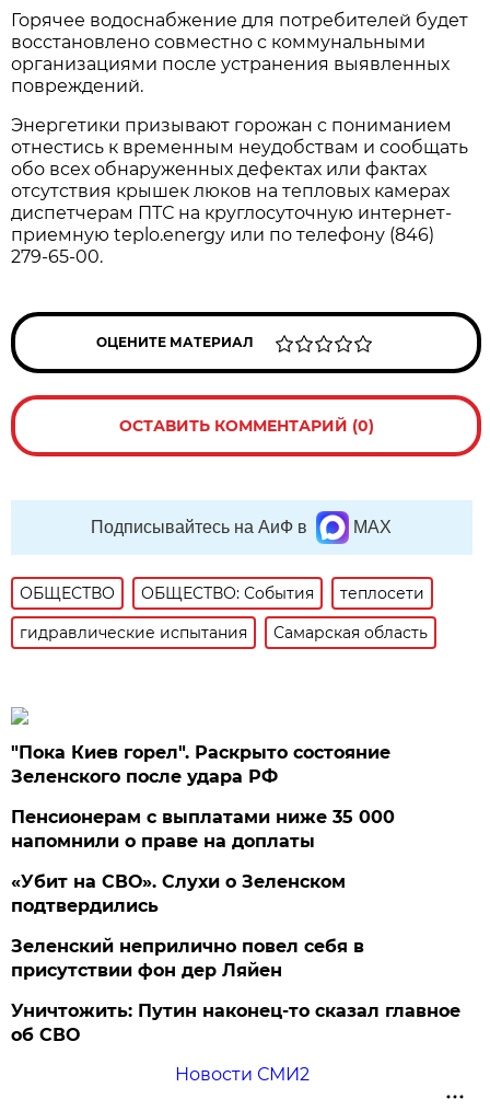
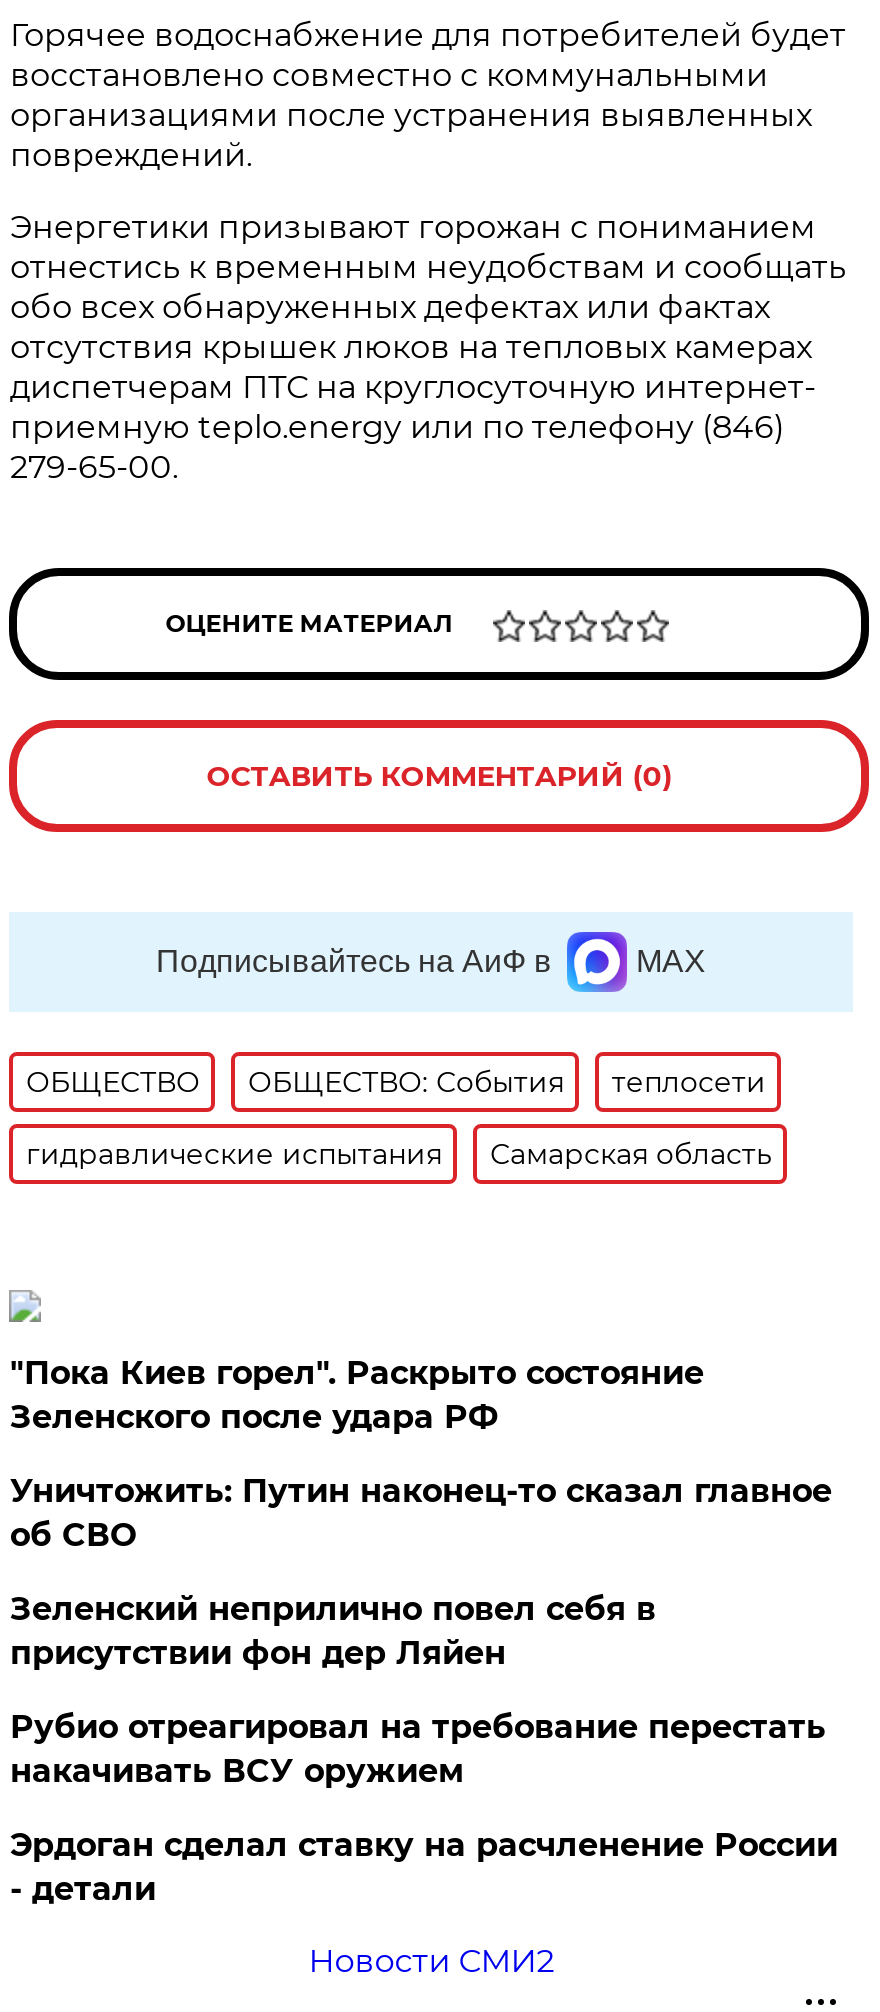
[11,807,395,916] Пенсионерам с выплатами ниже 35 000 | напомнили о праве на доплаты | «Убит на СВО». Слухи о Зеленском | подтвердились -> none
moved [11,936,365,981] -> [10,1590,656,1672]: Зеленский неприлично повел cебя в | присутствии фон дер Ляйен
none -> [10,1708,838,1908] Рубио отреагировал на требование перестать | накачивать ВСУ оружием | Эрдоган сделал ставку на расчленение России | - детали
moved [11,1000,461,1045] -> [10,1472,832,1554]: Уничтожить: Путин наконец-то сказал главное | об СВО

